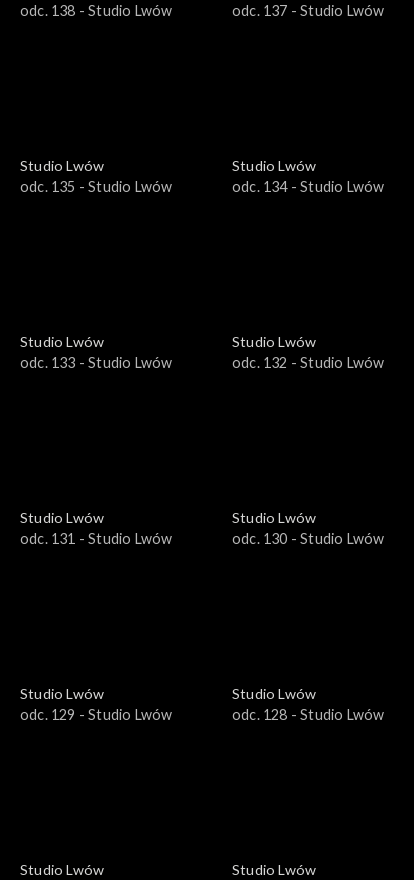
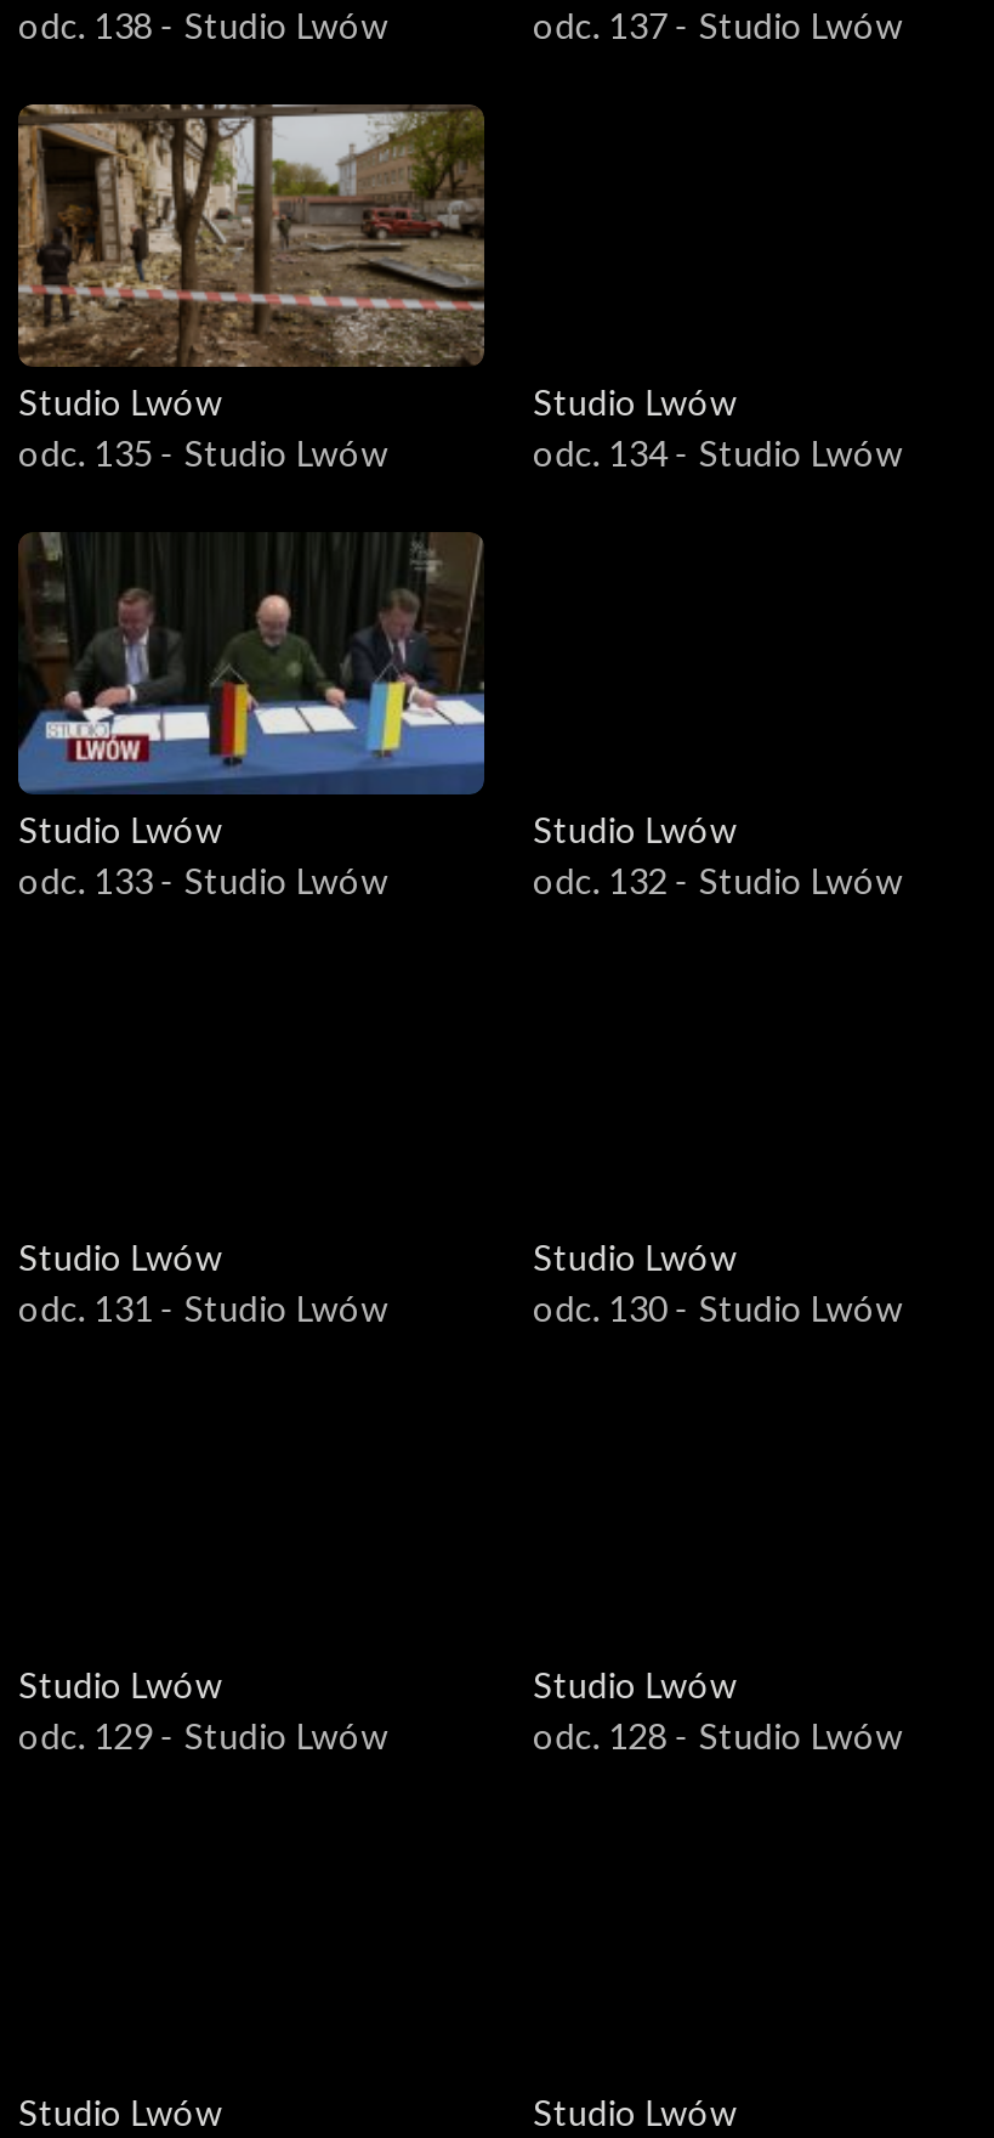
none -> [16,102,487,369] [image]
none -> [16,530,487,797] [image]

